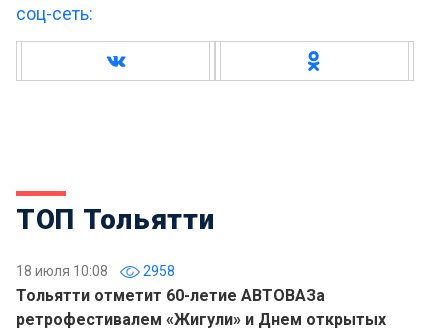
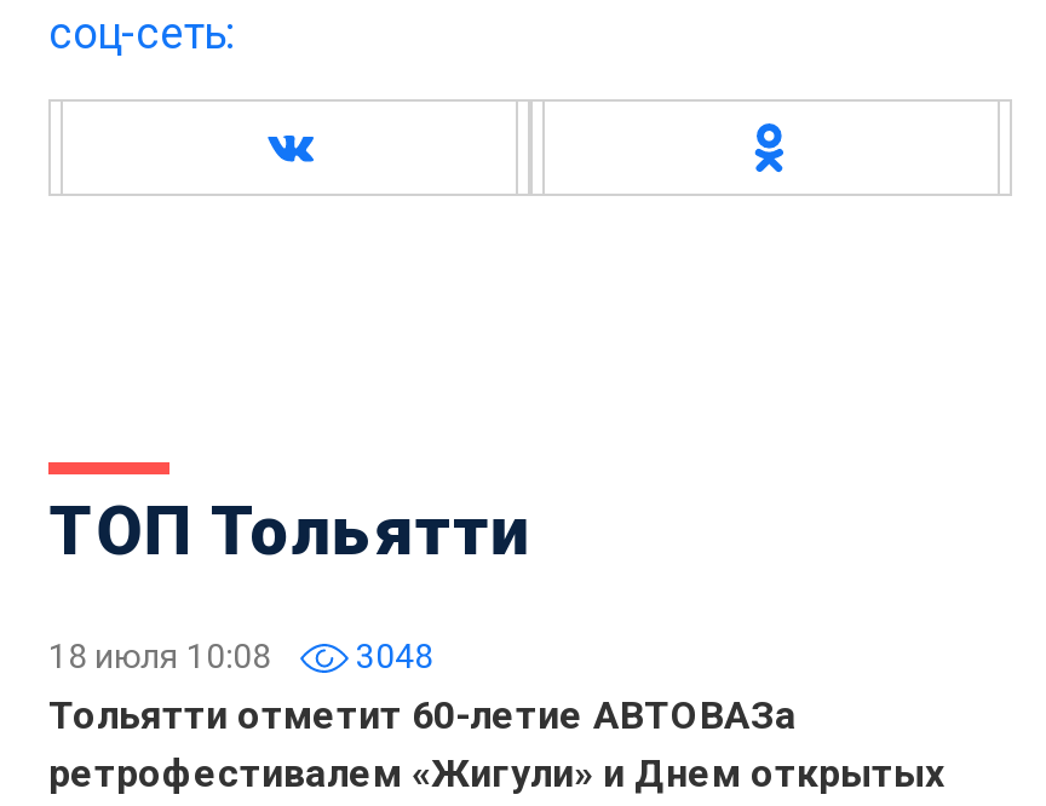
[16,263,175,279] 18 июля 10:08 2958 -> [48,637,433,675] 18 июля 10:08 3048

